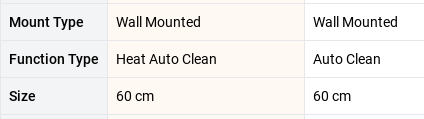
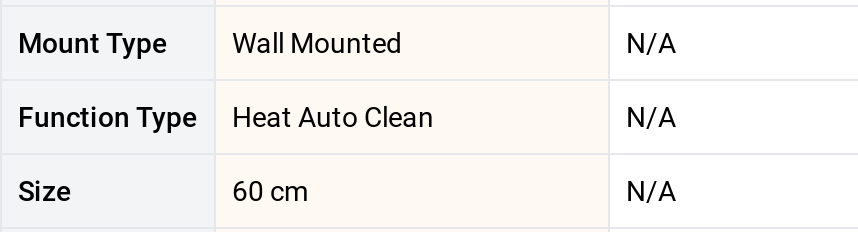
[313,14,398,30] Wall Mounted -> [626,27,676,59] N/A
[313,51,381,67] Auto Clean -> [626,101,676,133] N/A
[313,88,351,104] 60 cm -> [626,175,676,207] N/A

